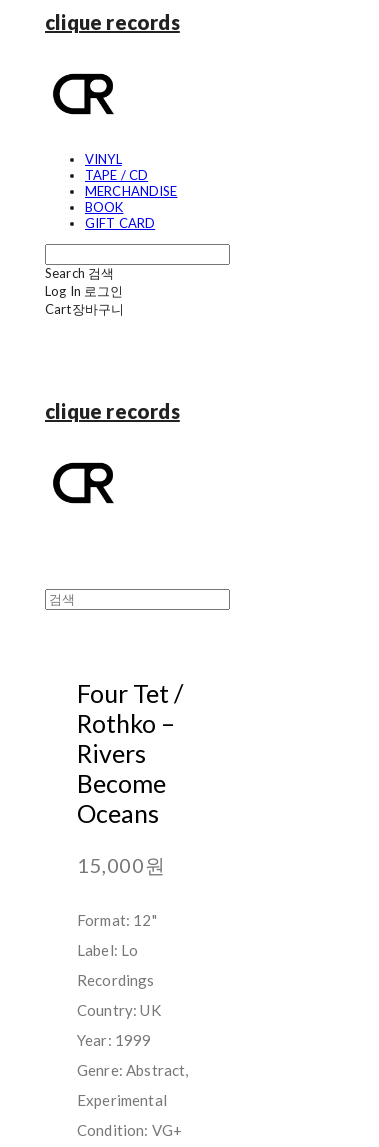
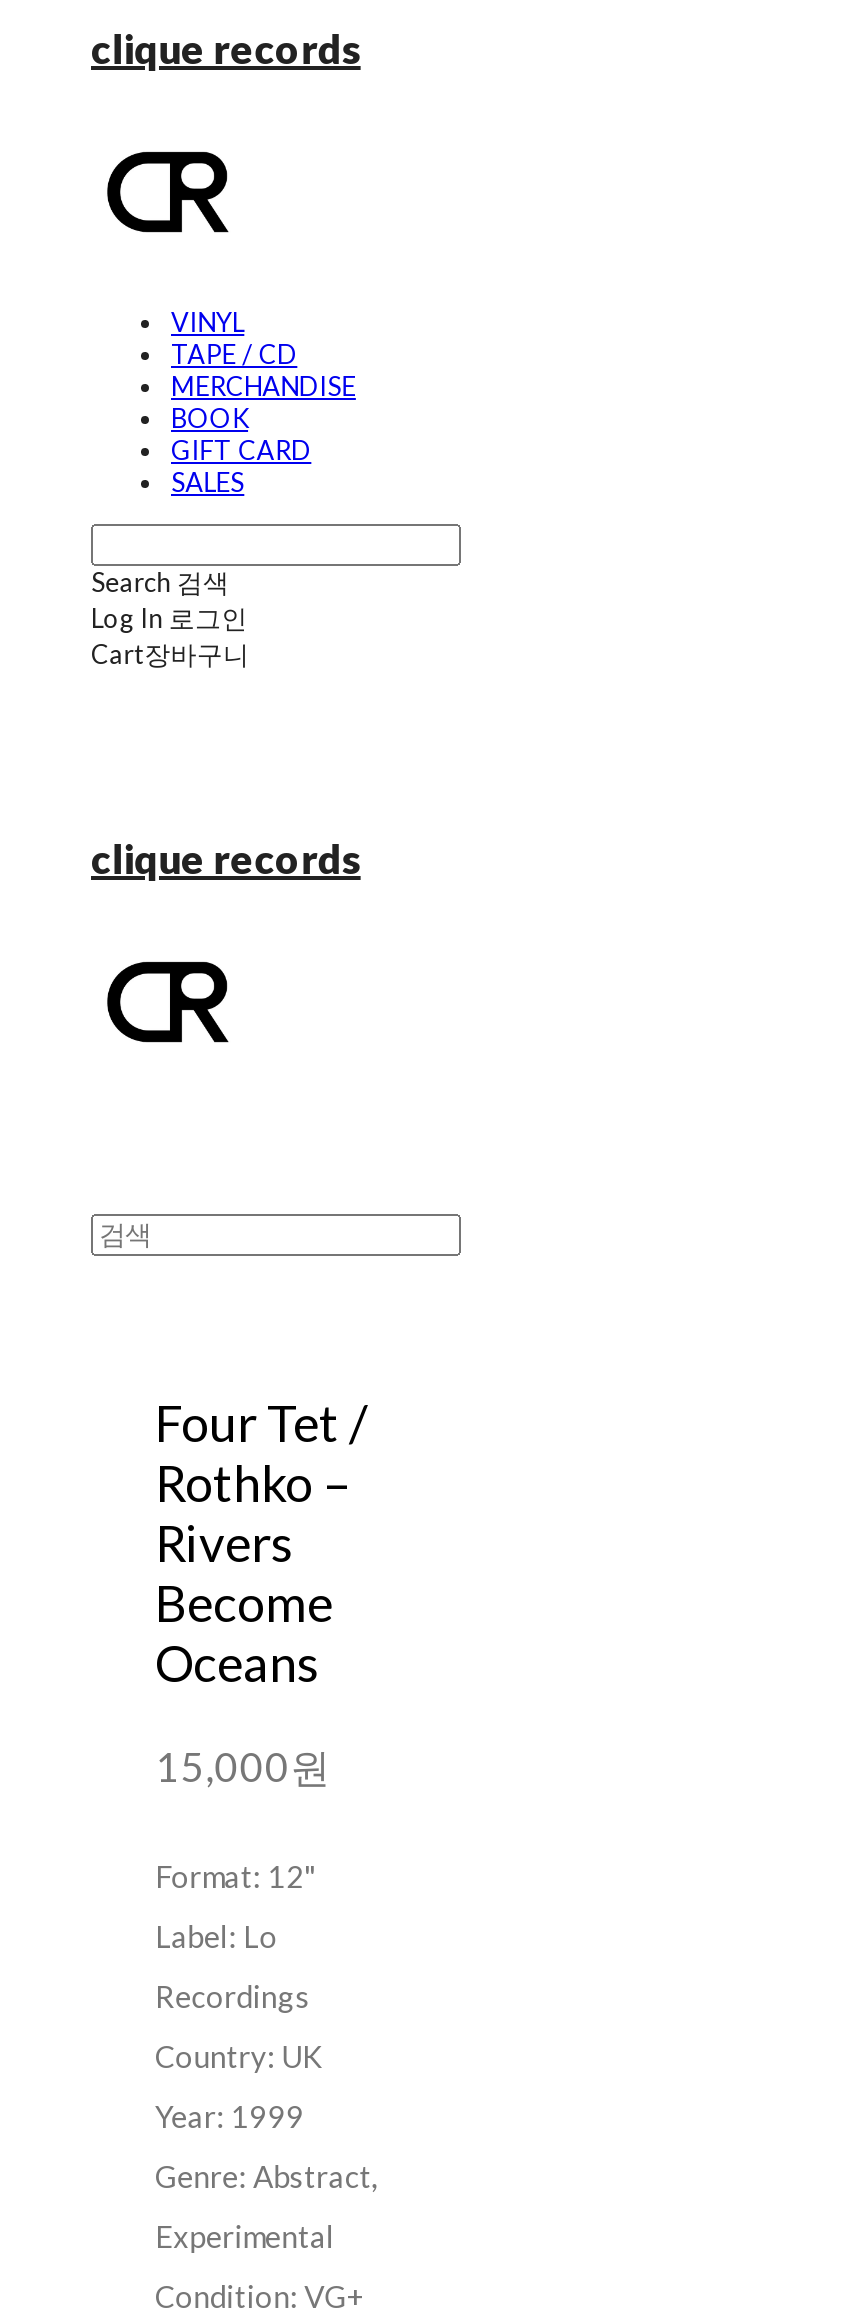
none -> [171,466,244,498] SALES

